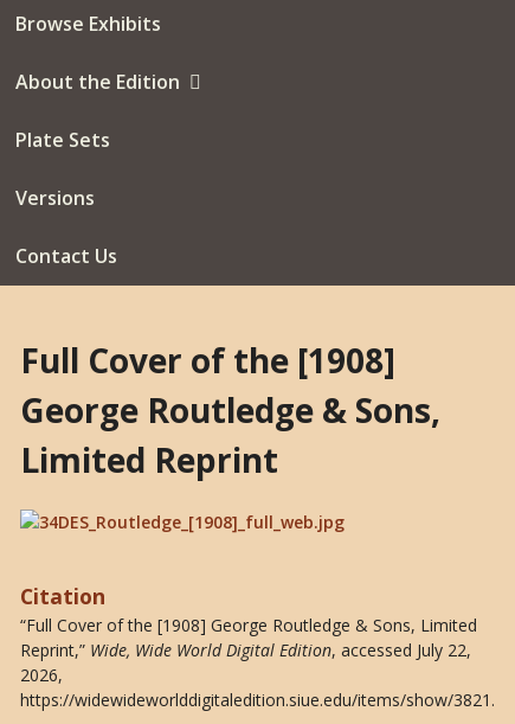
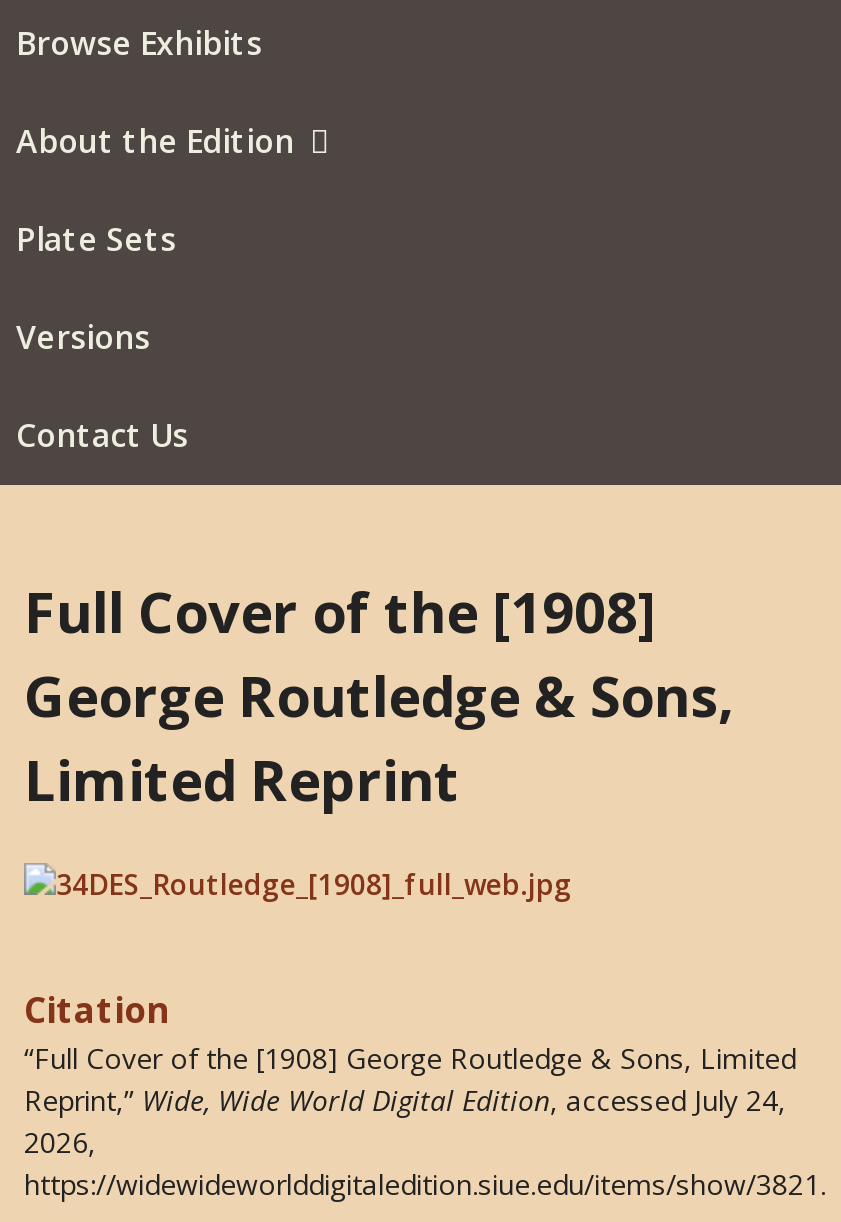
[20,639,471,661] Reprint,” Wide, Wide World Digital Edition, accessed July 22, -> [24,1081,786,1119] Reprint,” Wide, Wide World Digital Edition, accessed July 24,

